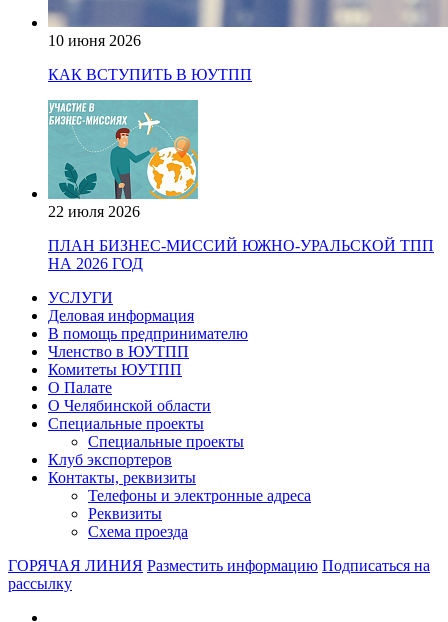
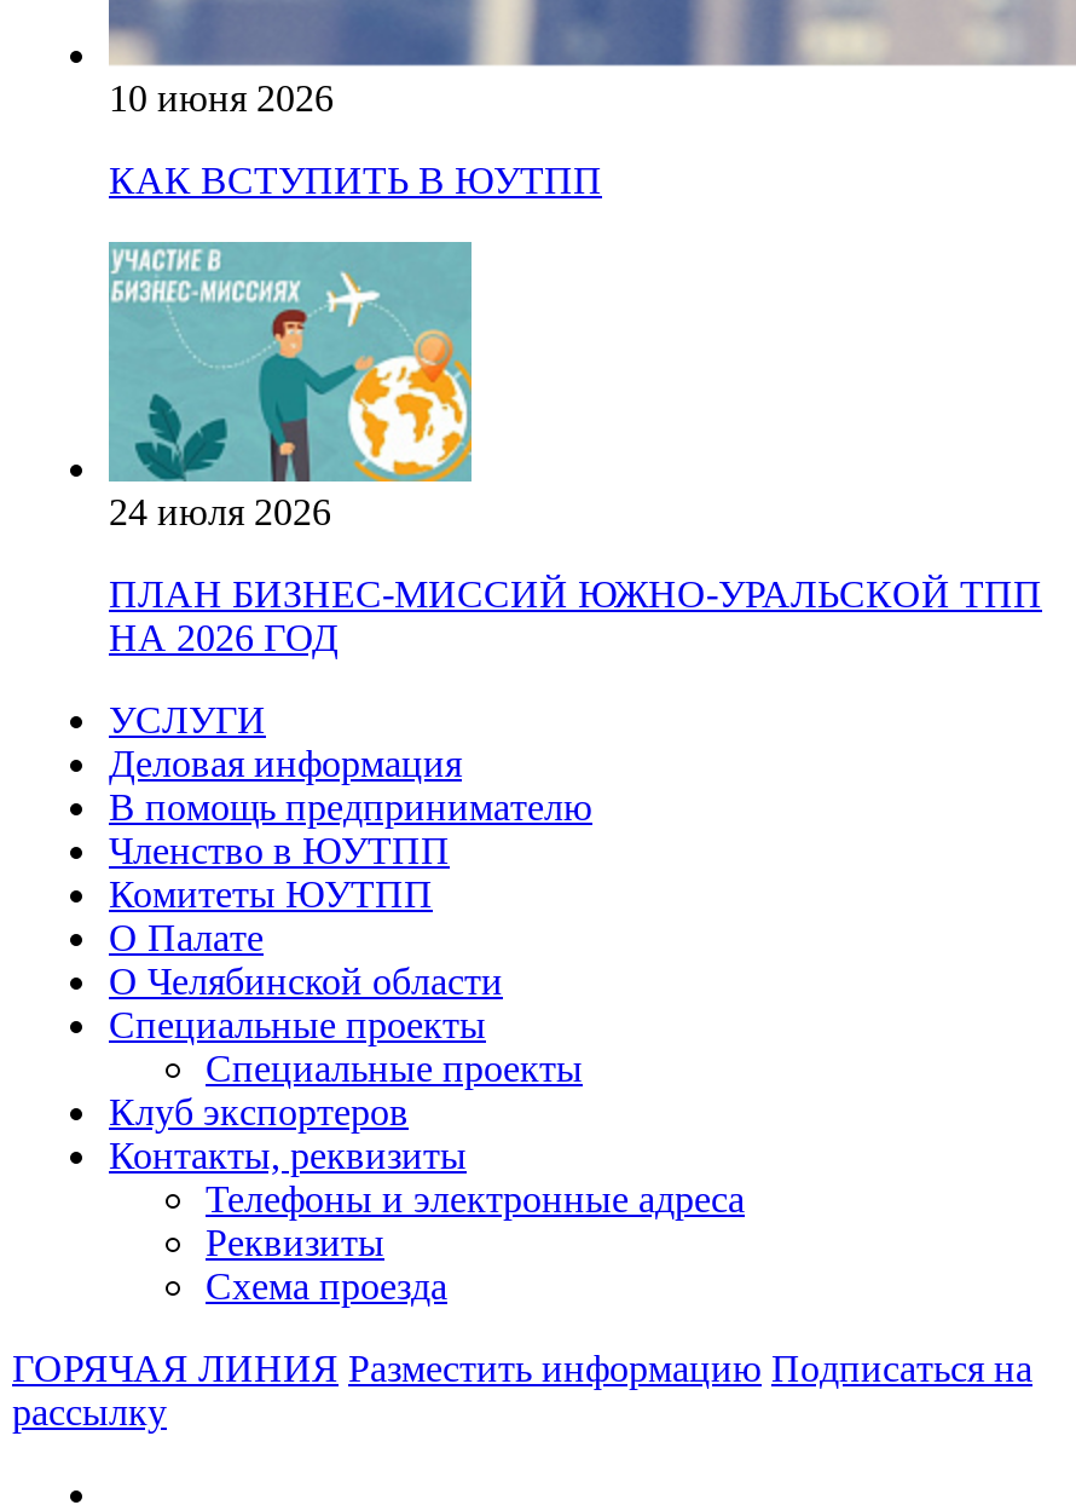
[48,203,140,220] 22 июля 2026 -> [109,491,331,532] 24 июля 2026

